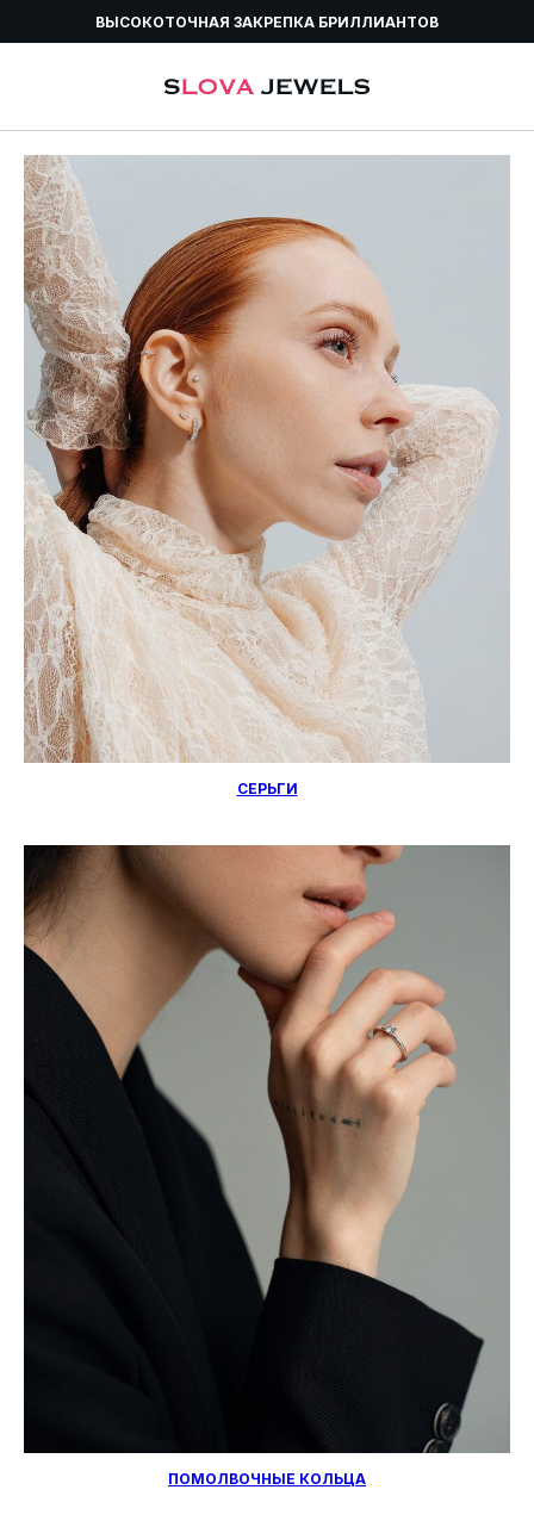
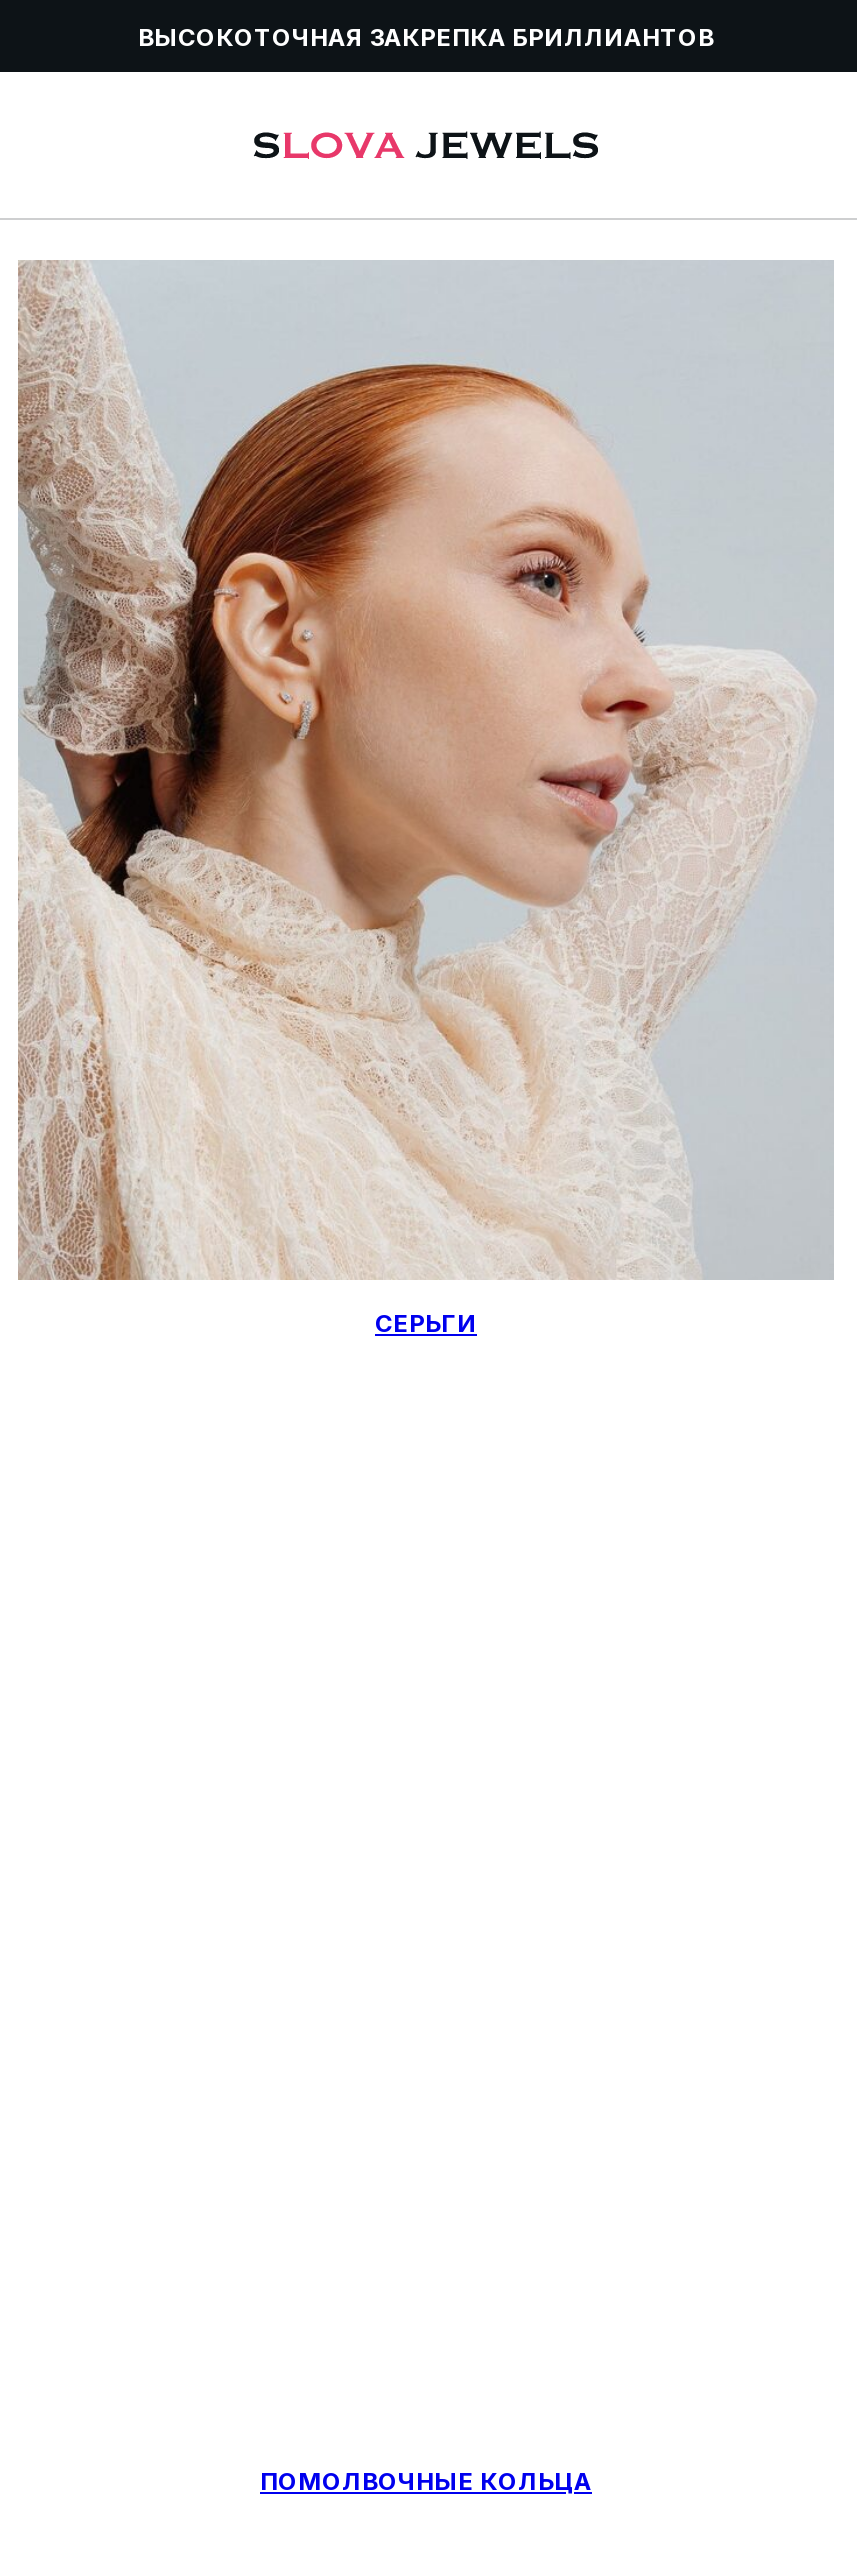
[23,844,511,1454] [image] -> none

